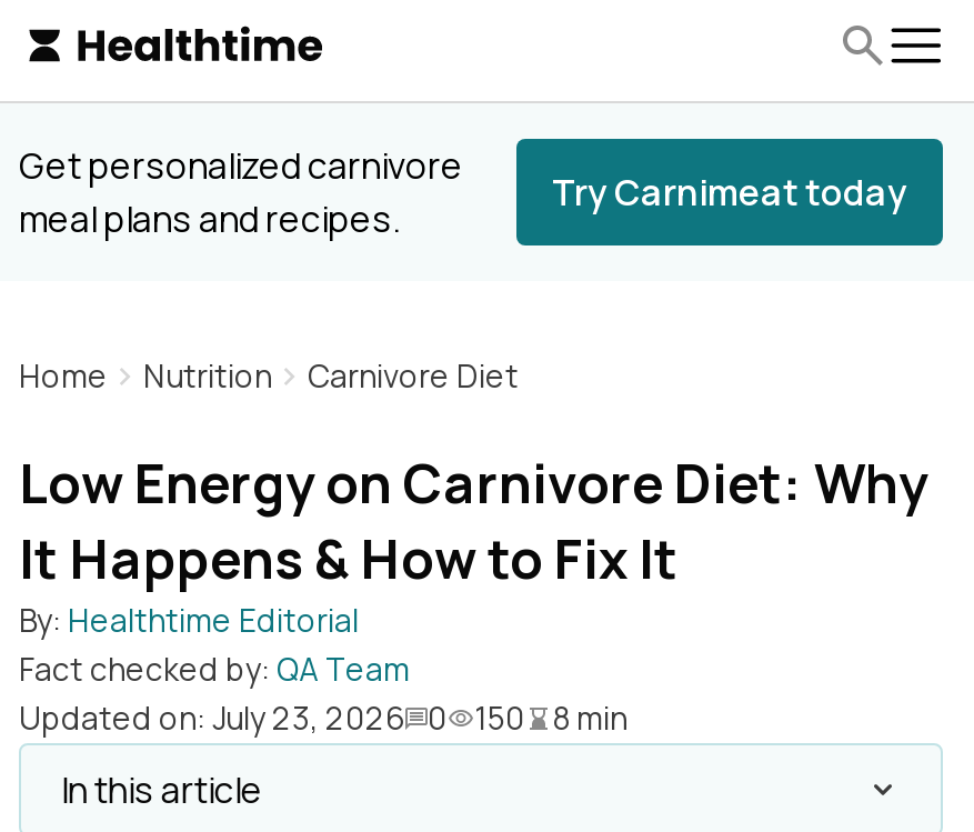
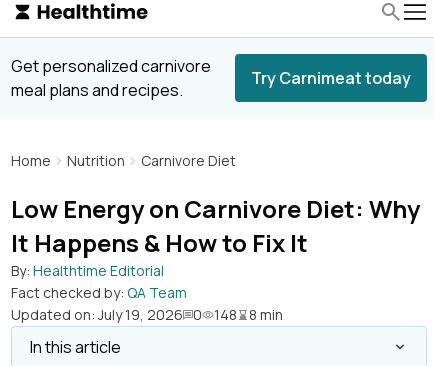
[19,696,448,739] Updated on: July 23, 2026 0 -> [11,305,202,324] Updated on: July 19, 2026 0
[474,696,525,739] 150 -> [214,305,237,324] 148

